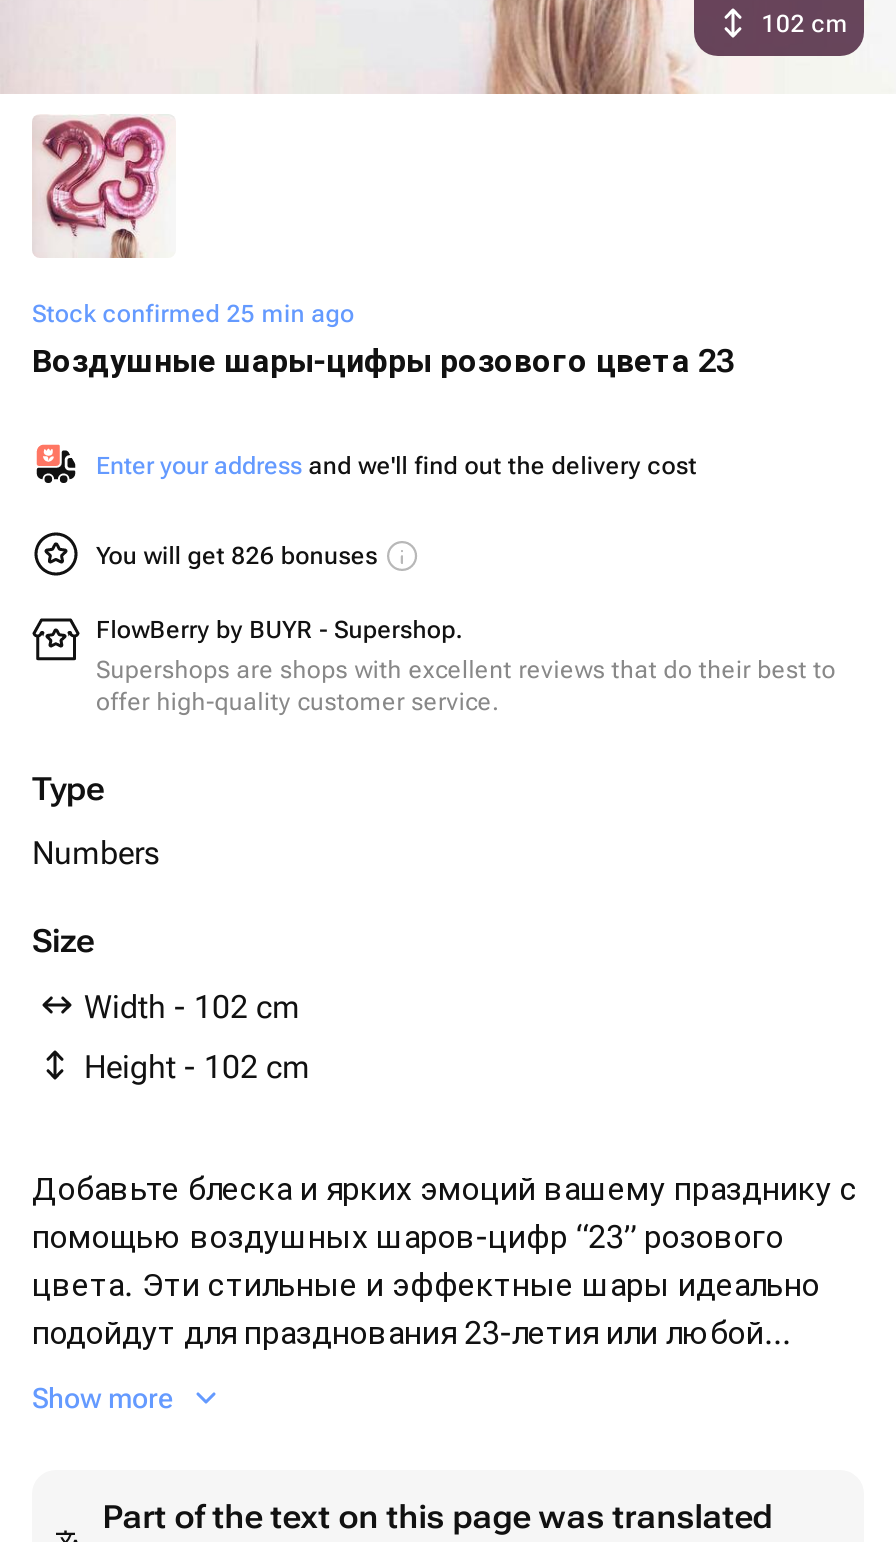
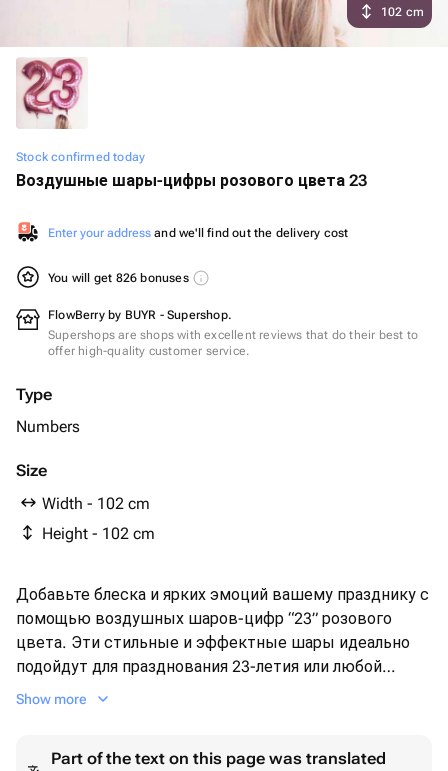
[32,300,354,328] Stock confirmed 25 min ago -> [16,150,145,164] Stock confirmed today

